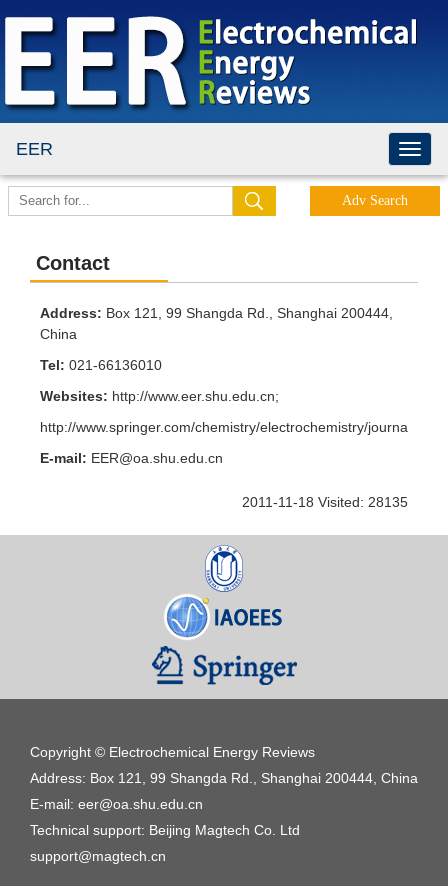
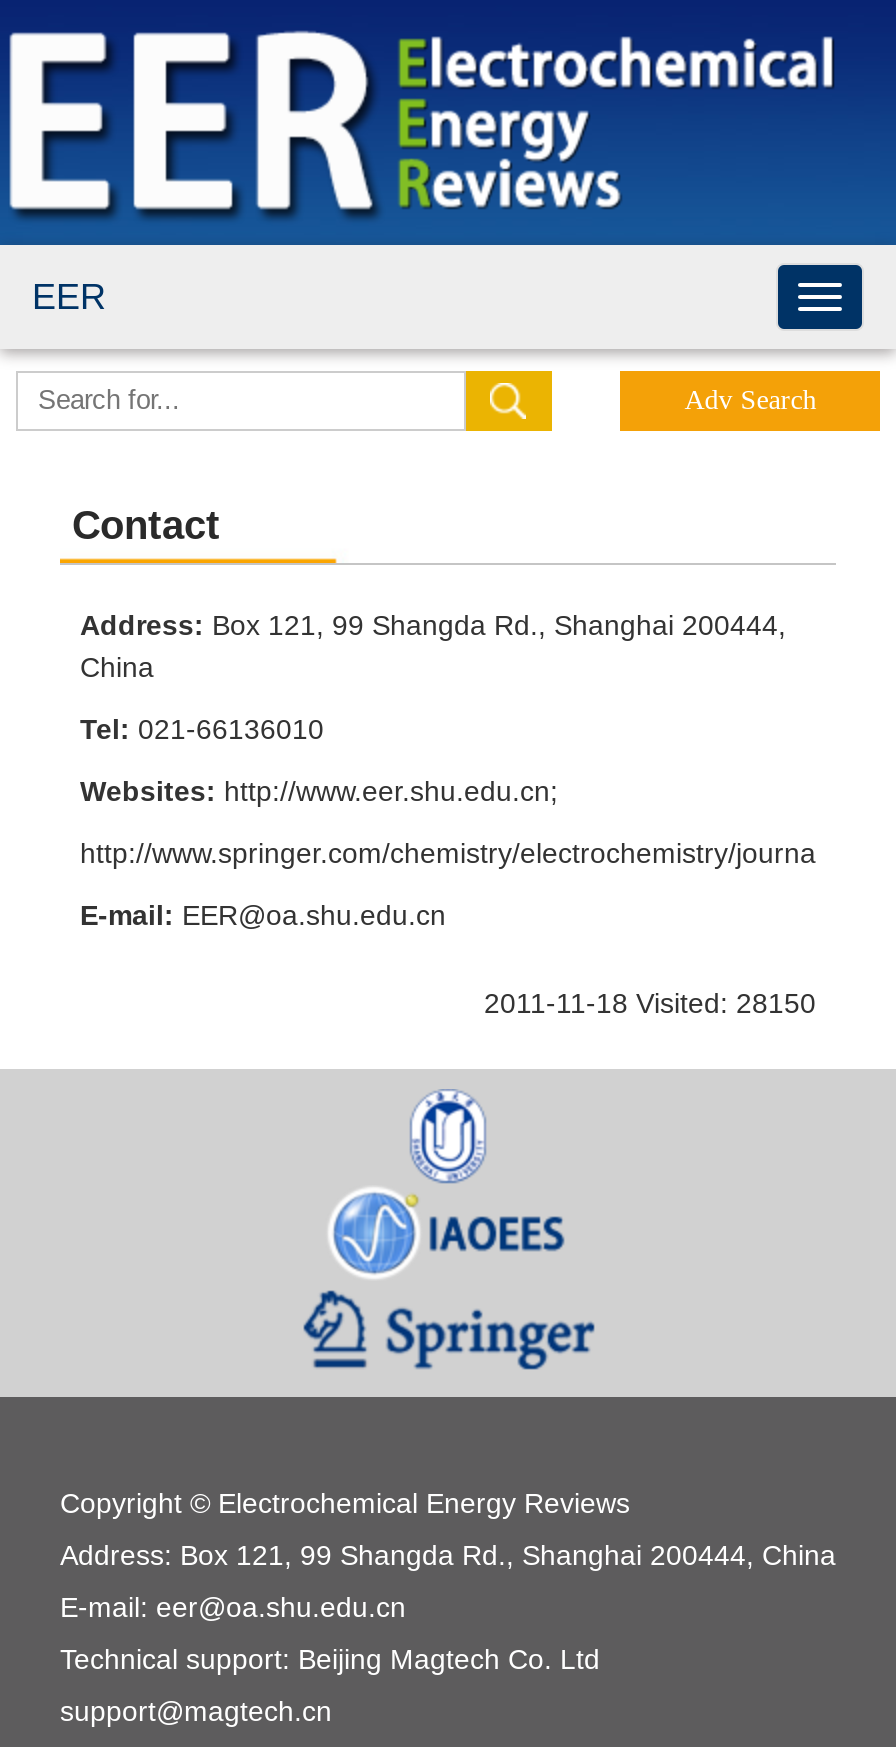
[242,494,408,510] 2011-11-18 Visited: 28135 -> [484,987,816,1019] 2011-11-18 Visited: 28150

